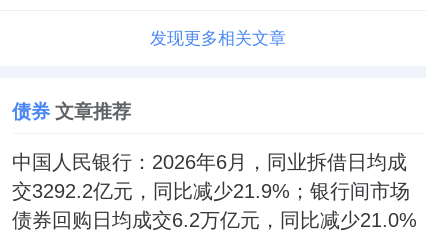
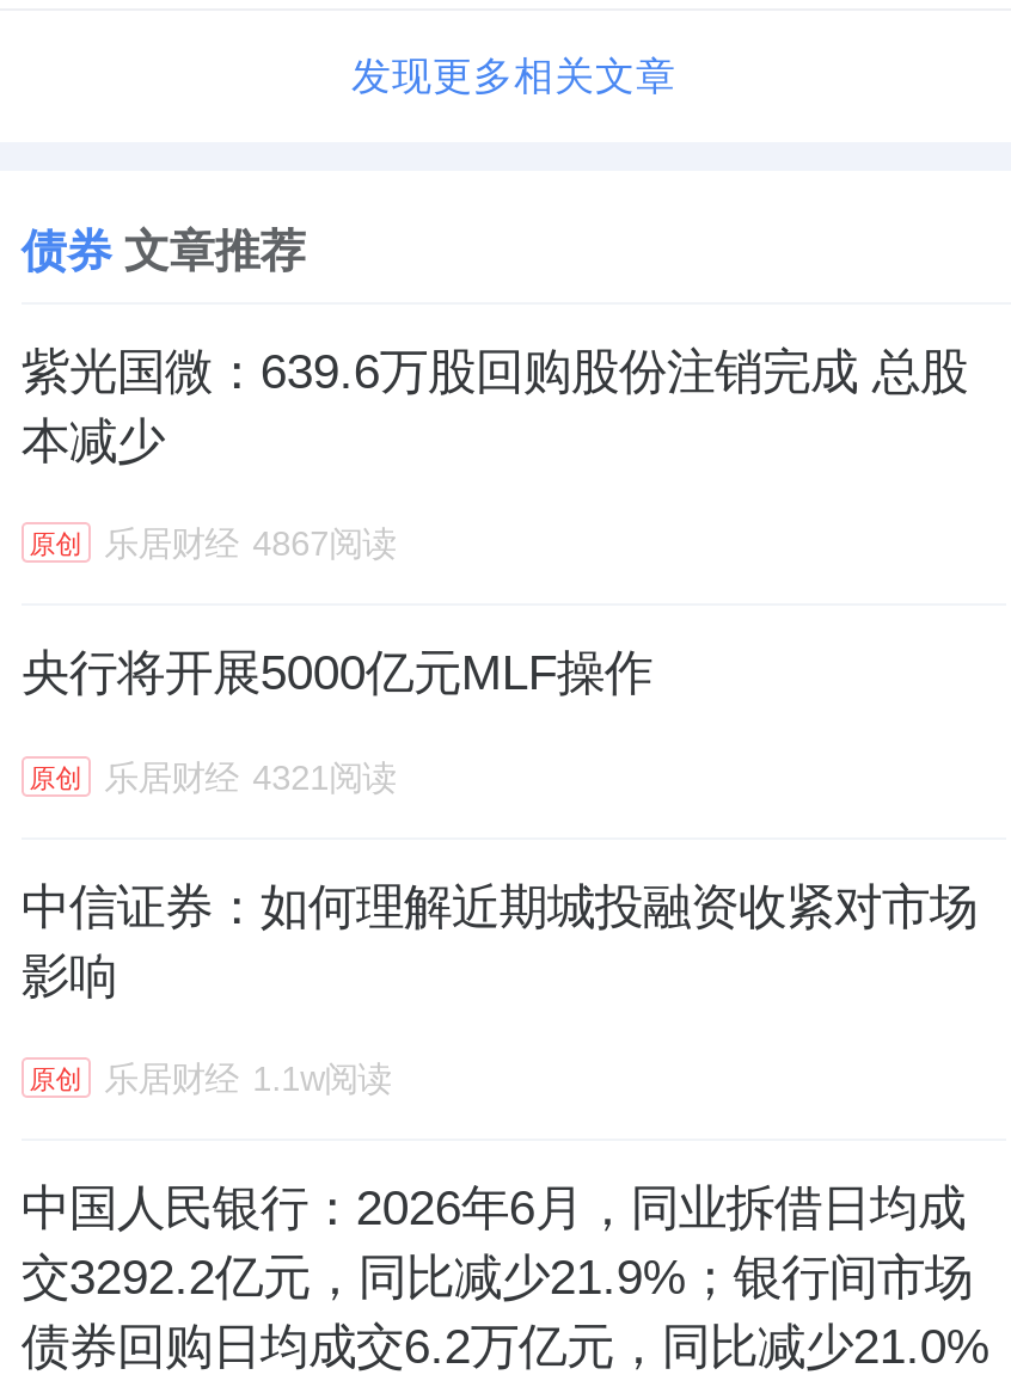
none -> [21,344,977,1098] 紫光国微：639.6万股回购股份注销完成 总股 | 本减少 | 原创 | 乐居财经 4867阅读 | 央行将开展5000亿元MLF操作 | 原创 | 乐居财经 4321阅读 | 中信证券：如何理解近期城投融资收紧对市场 | 影响 | 原创 | 乐居财经 1.1w阅读

